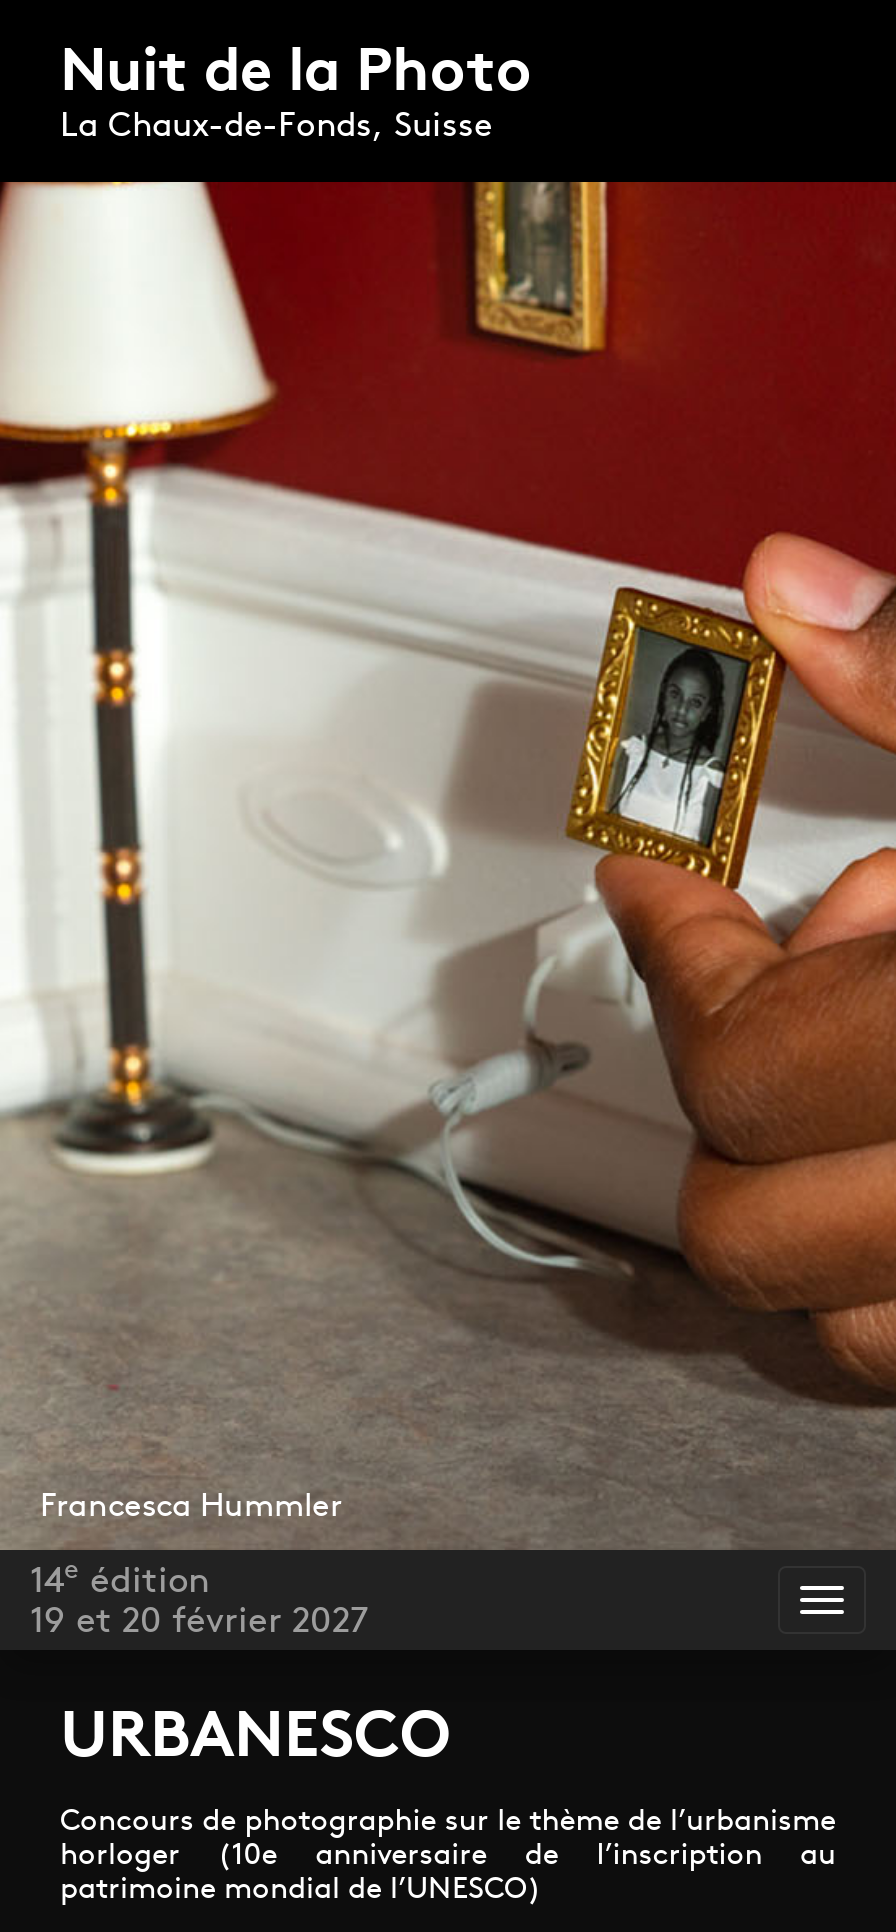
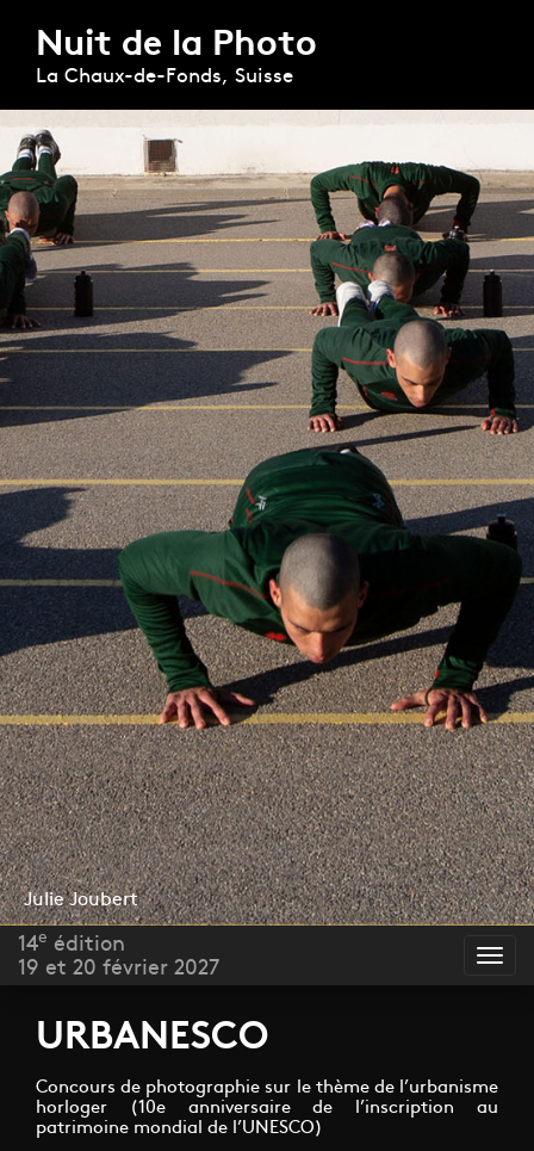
[6,180,890,1548] [image] | Francesca Hummler -> [4,109,530,926] [image] | Julie Joubert

